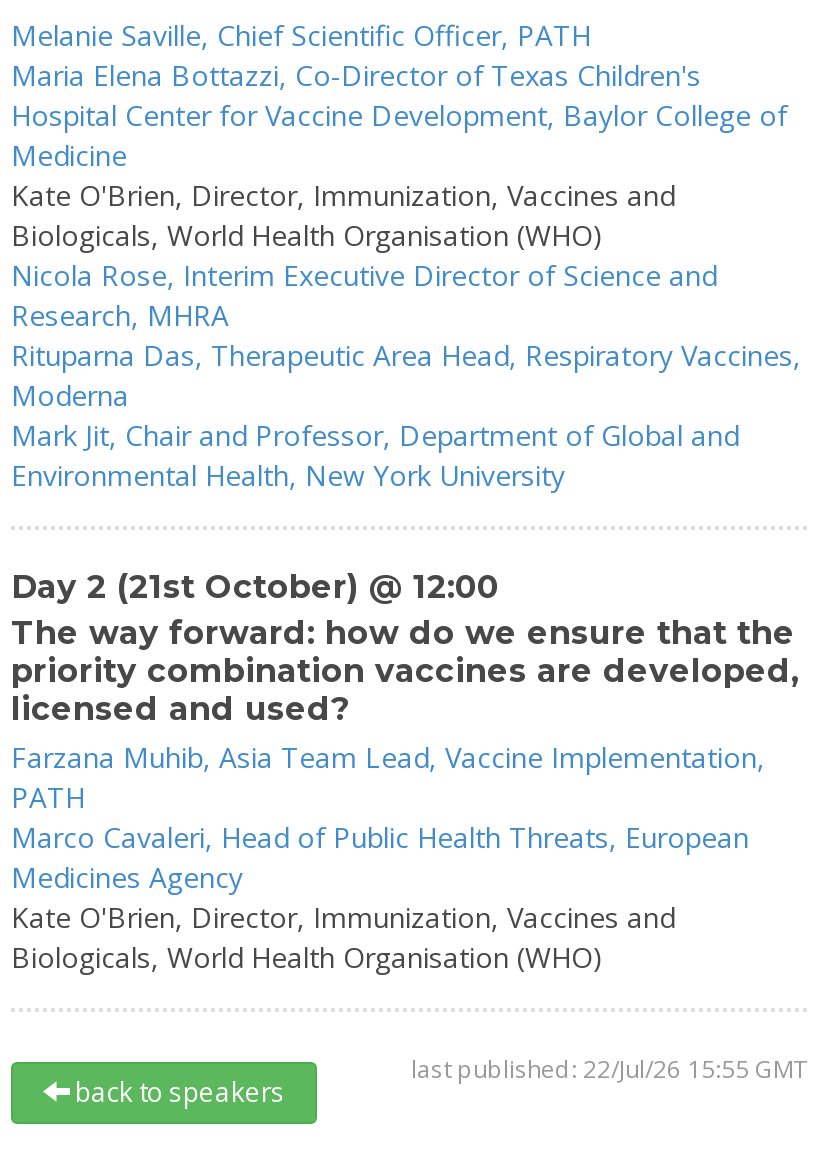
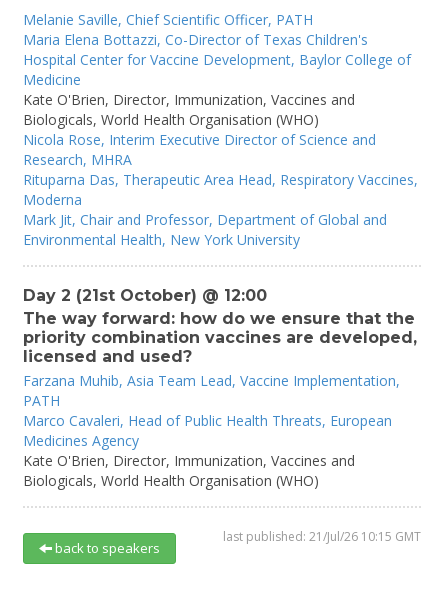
[411,1052,807,1086] last published: 22/Jul/26 15:55 GMT -> [223,528,421,545] last published: 21/Jul/26 10:15 GMT

